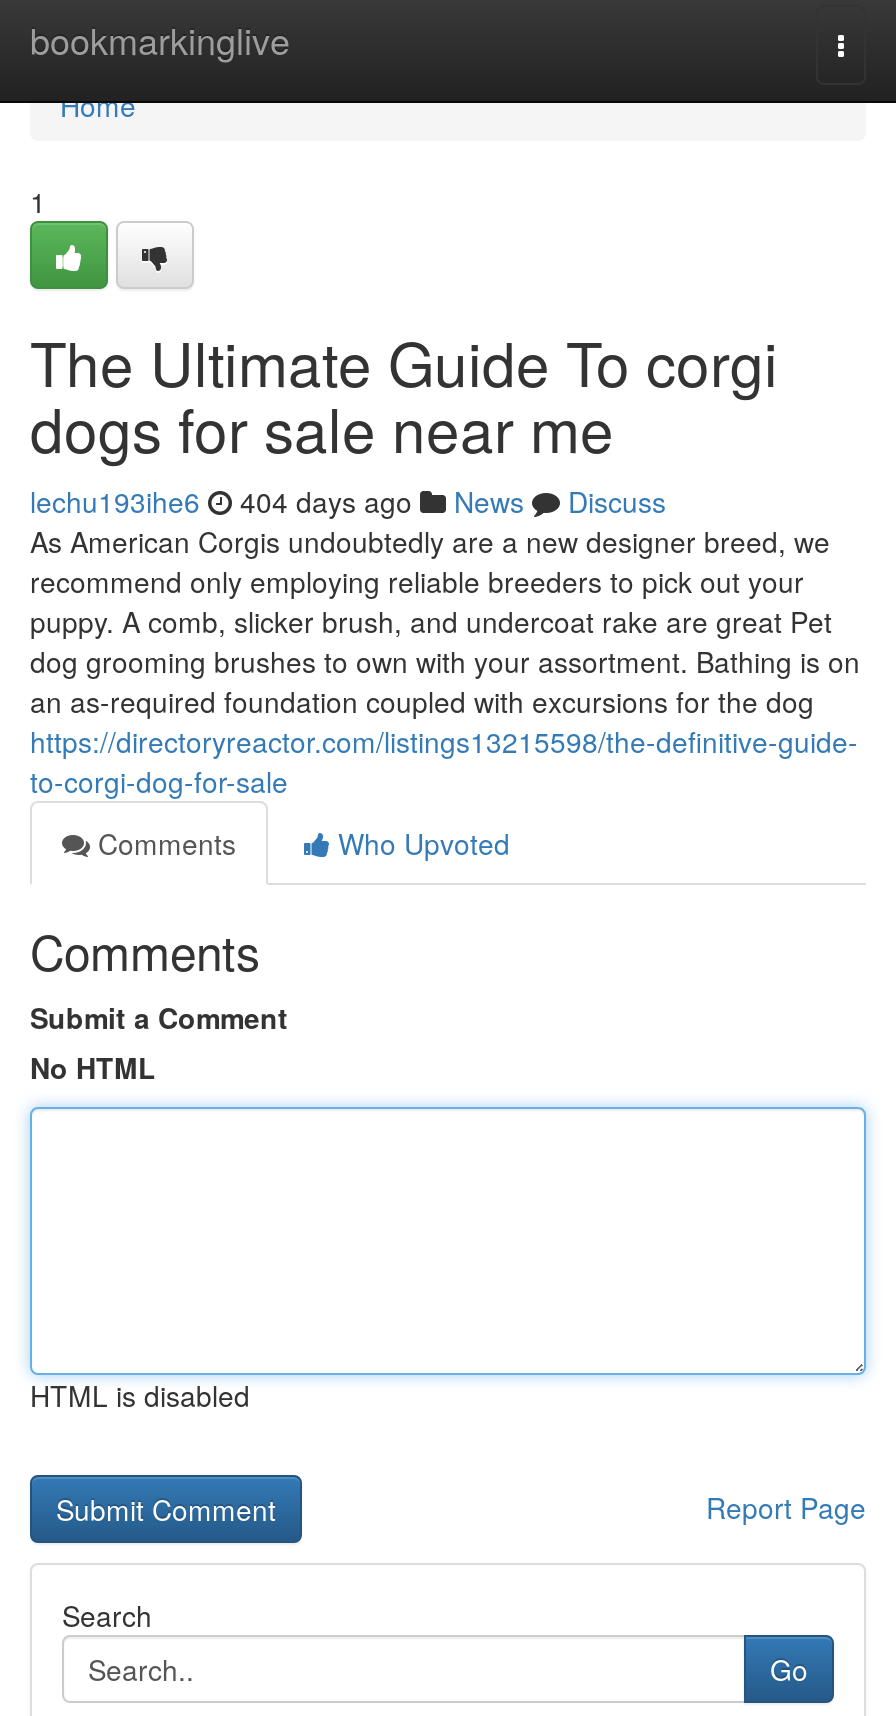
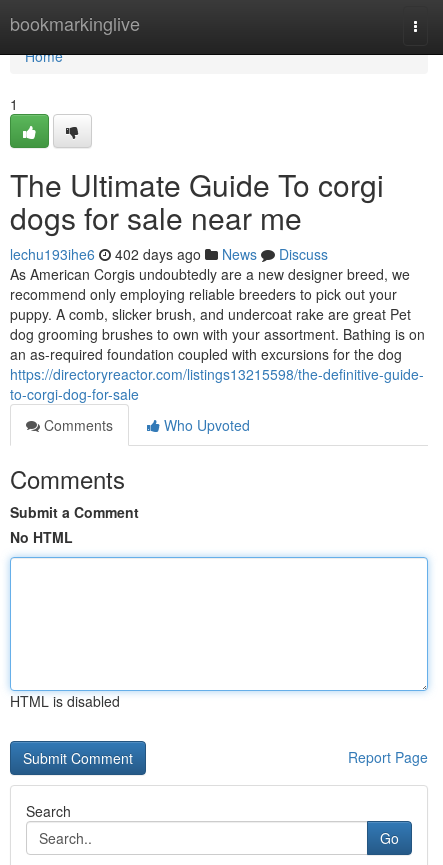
[30,481,666,521] lechu193ihe6 404 days ago News Discuss -> [10,244,328,264] lechu193ihe6 402 days ago News Discuss

